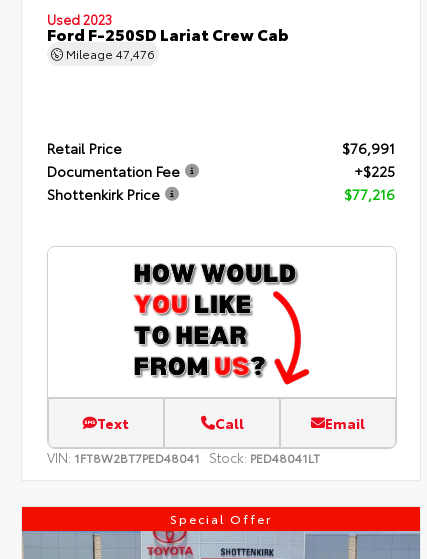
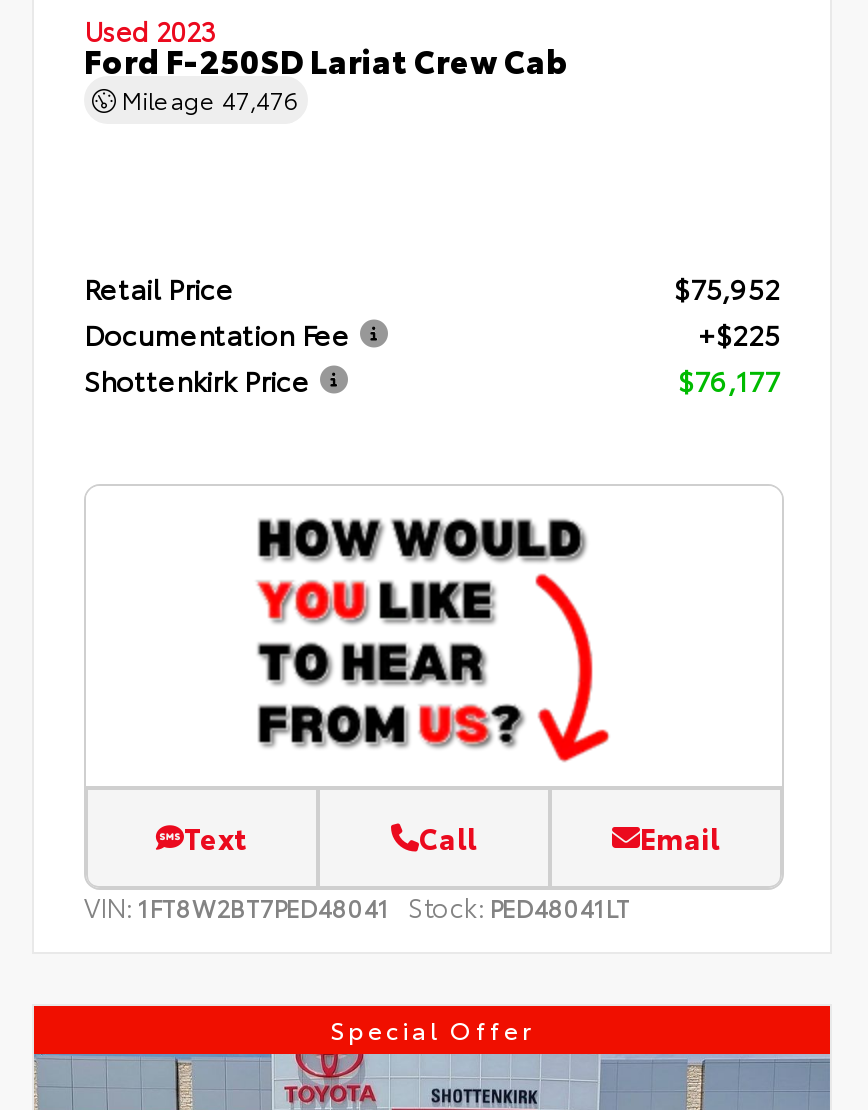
[342,138,395,158] $76,991 -> [674,268,780,308] $75,952
[344,184,395,204] $77,216 -> [678,360,780,400] $76,177

